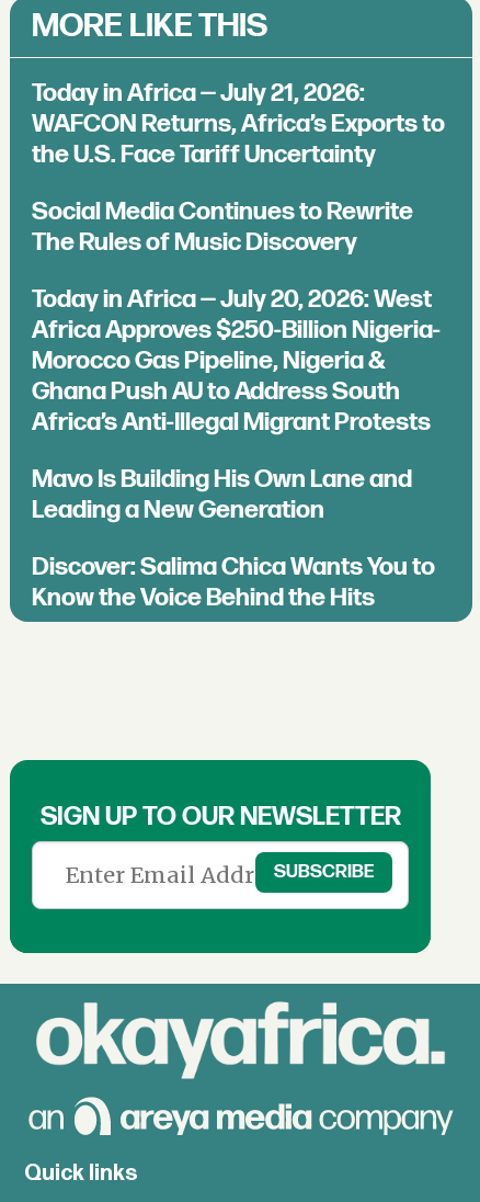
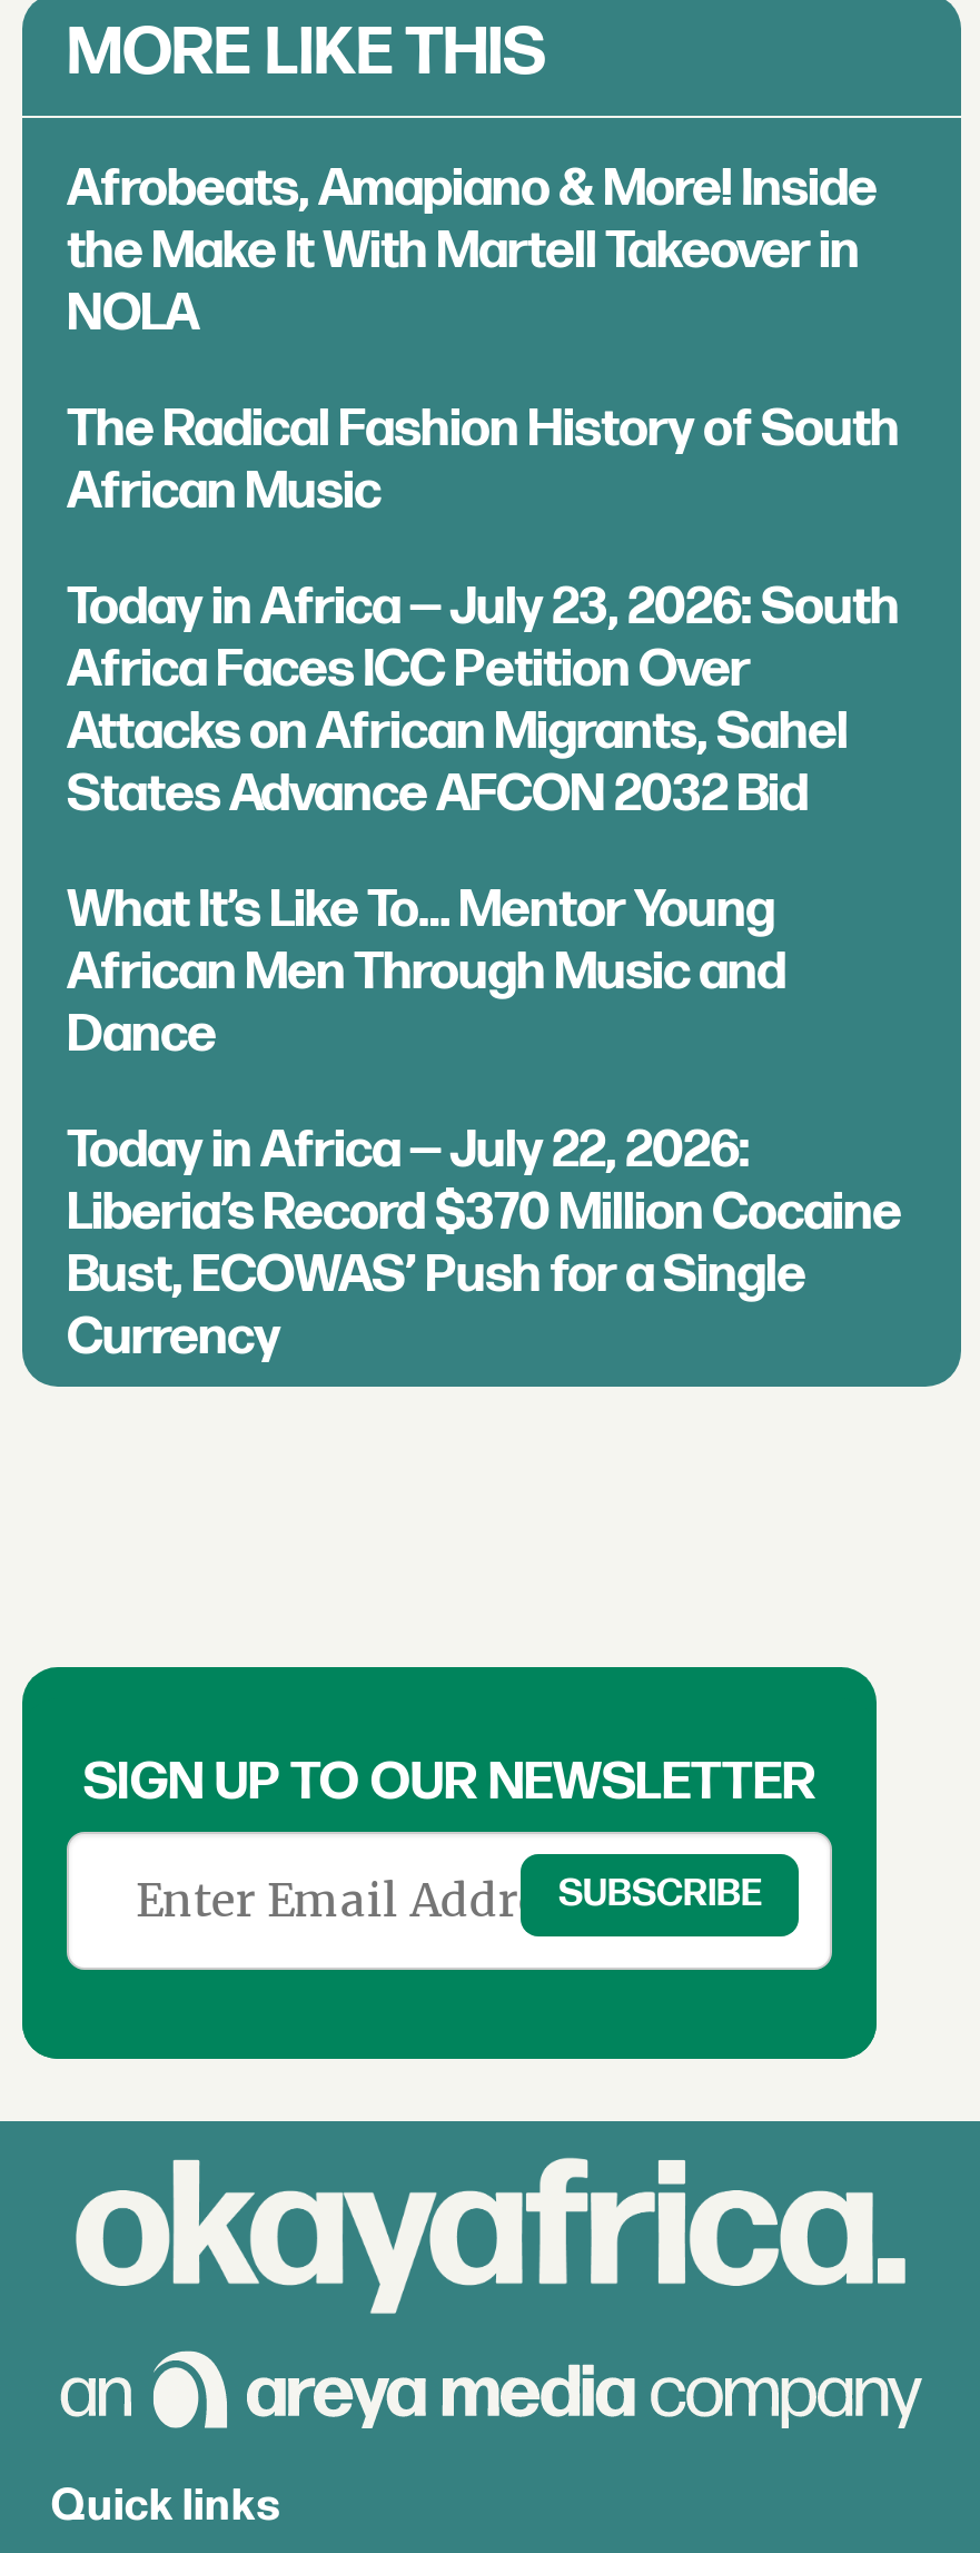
[32,78,445,170] Today in Africa — July 21, 2026: | WAFCON Returns, Africa’s Exports to | the U.S. Face Tariff Uncertainty -> [67,159,877,346] Afrobeats, Amapiano & More! Inside | the Make It With Martell Takeover in | NOLA
[32,197,413,258] Social Media Continues to Rewrite | The Rules of Music Discovery -> [67,399,899,524] The Radical Fashion History of South | African Music
[32,284,441,438] Today in Africa — July 20, 2026: West | Africa Approves $250-Billion Nigeria- | Morocco Gas Pipeline, Nigeria & | Ghana Push AU to Address South | Africa’s Anti-Illegal Migrant Protests -> [67,577,899,826] Today in Africa — July 23, 2026: South | Africa Faces ICC Petition Over | Attacks on African Migrants, Sahel | States Advance AFCON 2032 Bid
[32,464,412,525] Mavo Is Building His Own Lane and | Leading a New Generation -> [67,879,786,1066] What It’s Like To… Mentor Young | African Men Through Music and | Dance
[32,552,435,613] Discover: Salima Chica Wants You to | Know the Voice Behind the Hits -> [67,1119,901,1369] Today in Africa — July 22, 2026: | Liberia’s Record $370 Million Cocaine | Bust, ECOWAS’ Push for a Single | Currency

